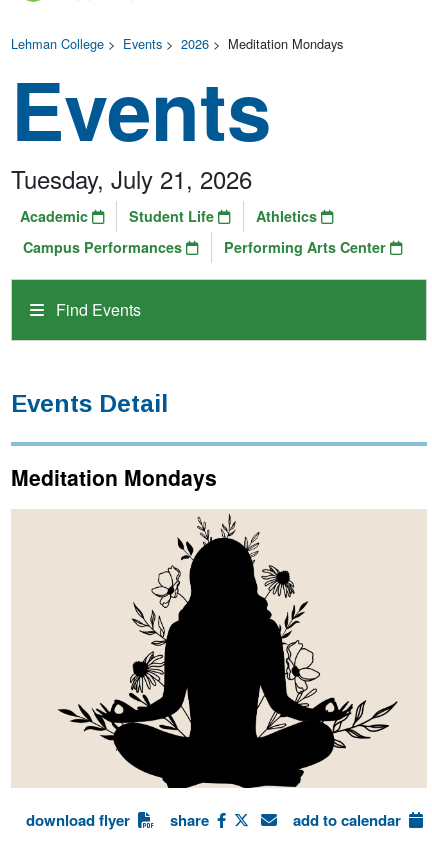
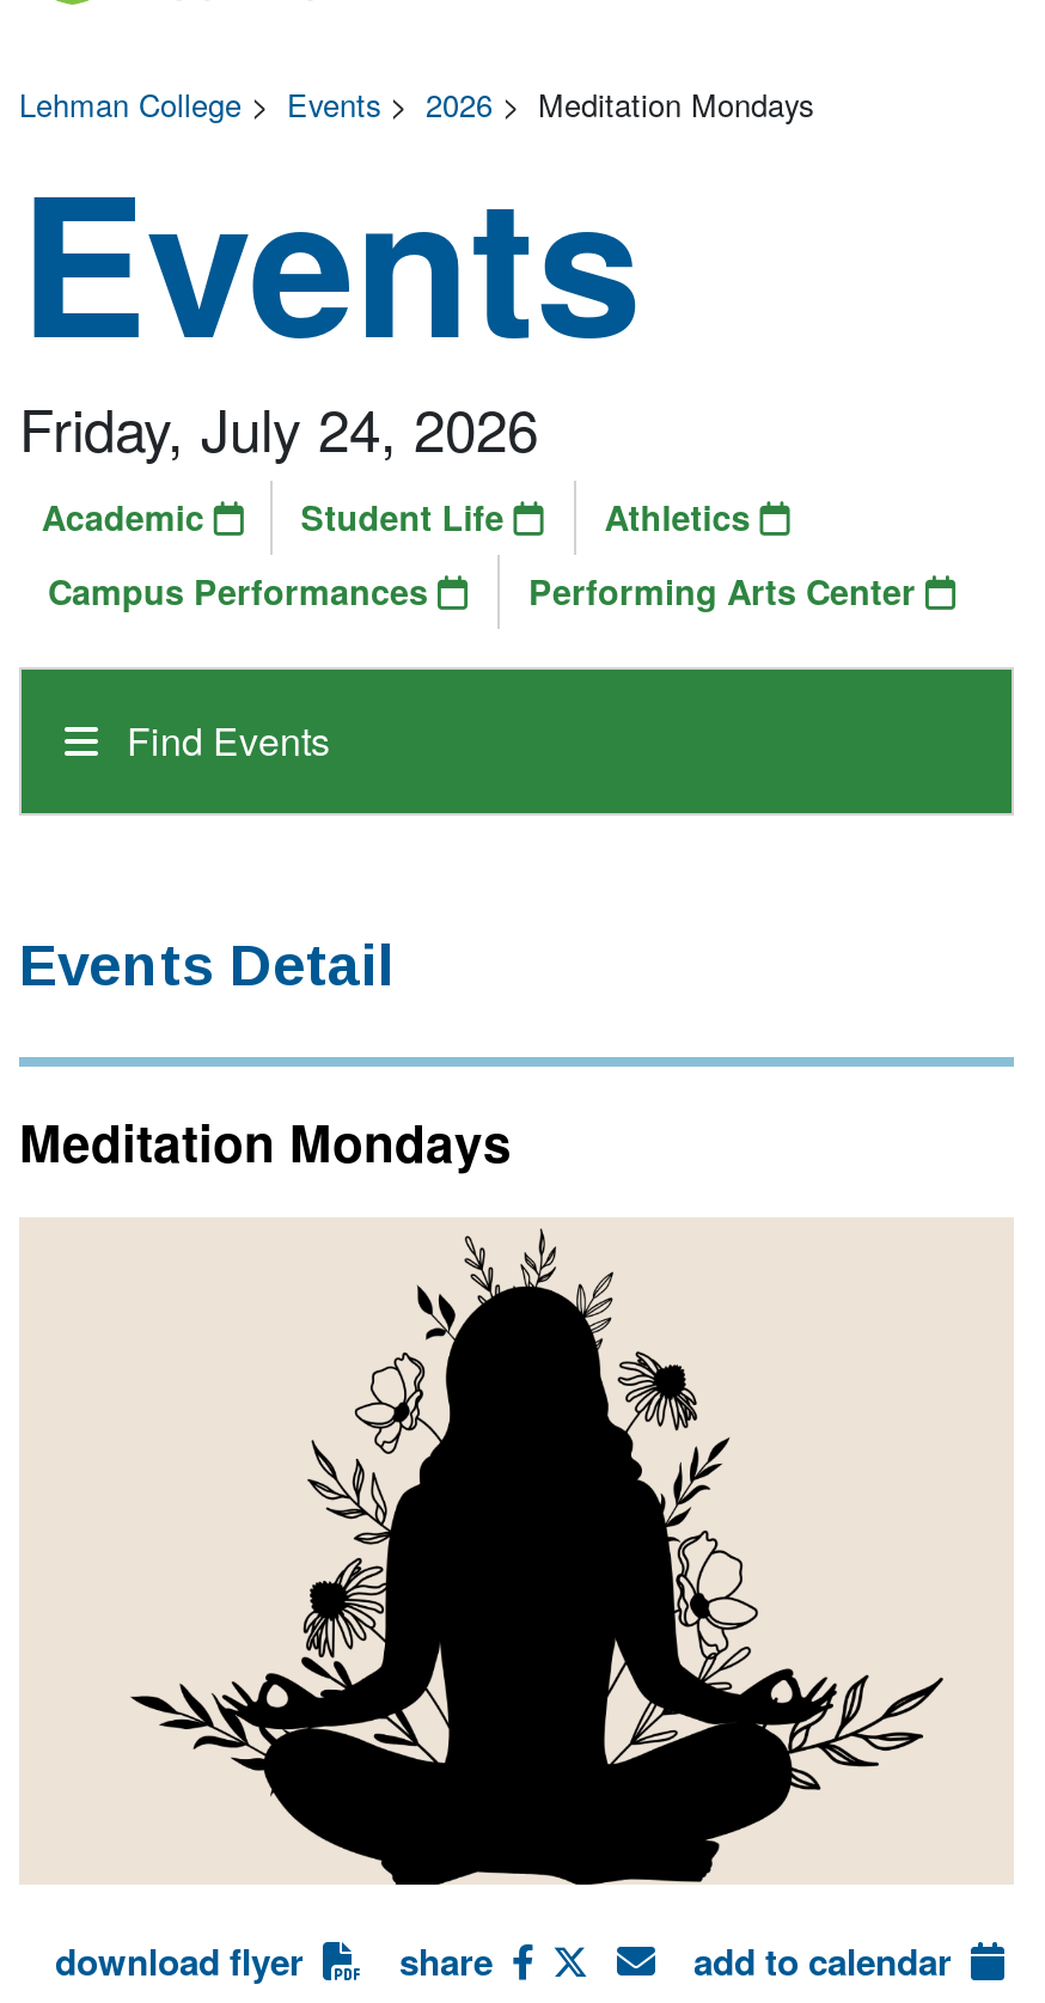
[11,161,252,196] Tuesday, July 21, 2026 -> [19,385,538,469] Friday, July 24, 2026

